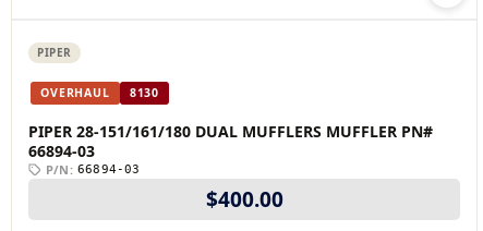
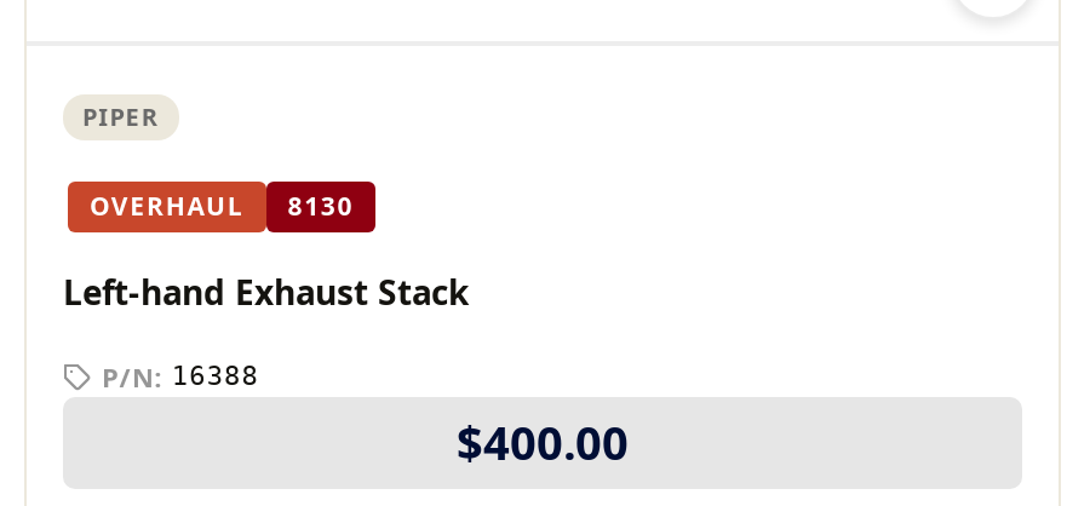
[28,120,433,177] PIPER 28-151/161/180 DUAL MUFFLERS MUFFLER PN# | 66894-03 | P/N: 66894-03 -> [63,268,470,393] Left-hand Exhaust Stack | P/N: 16388

